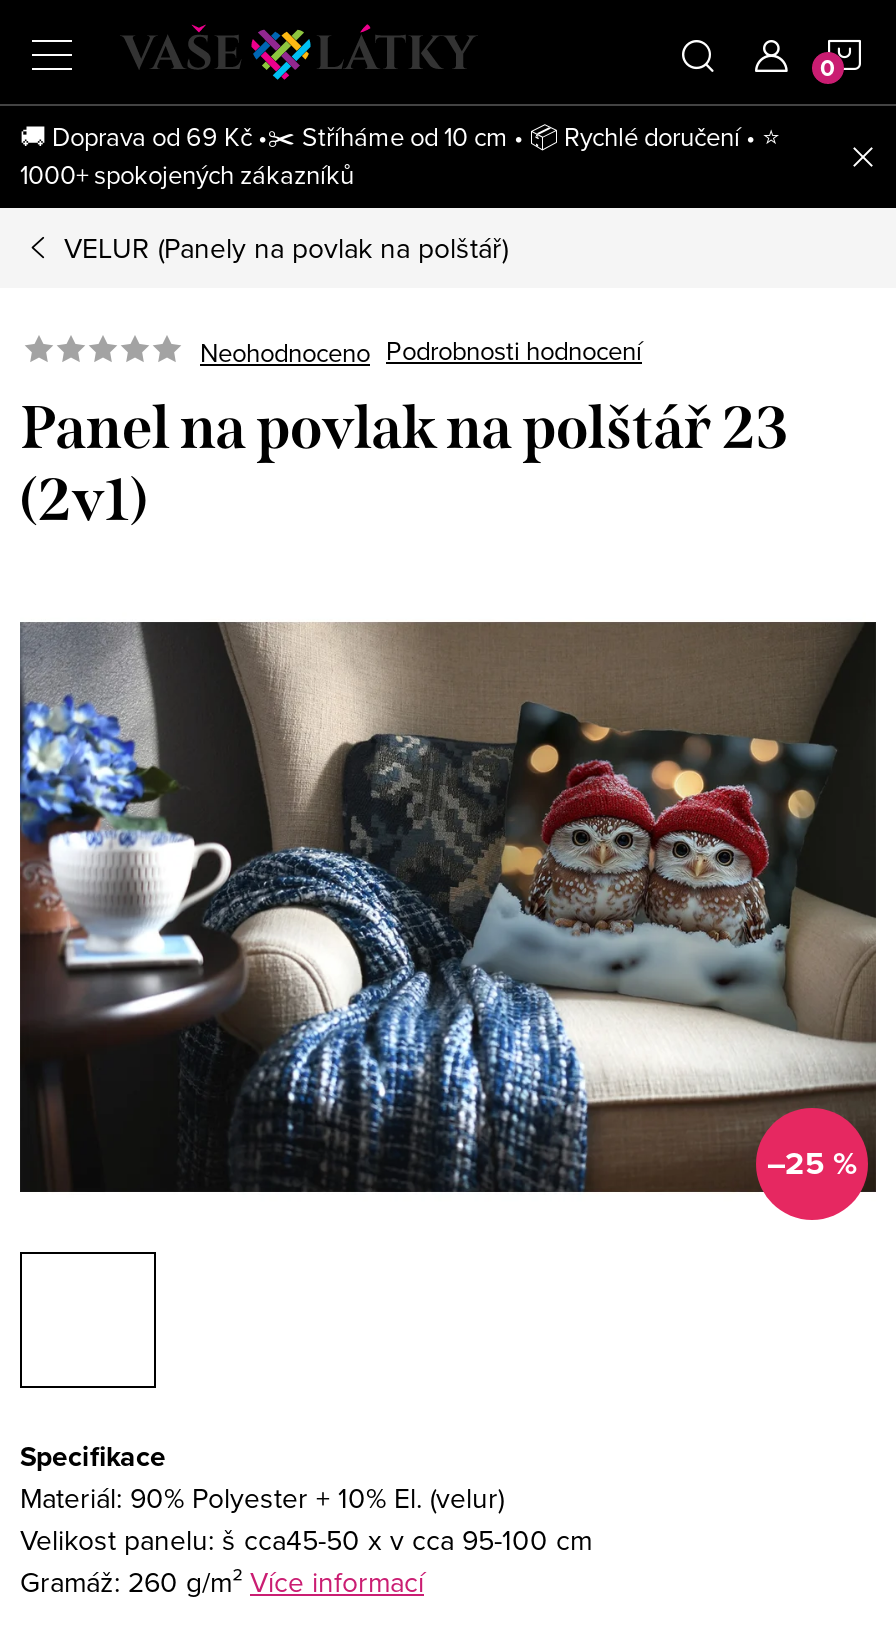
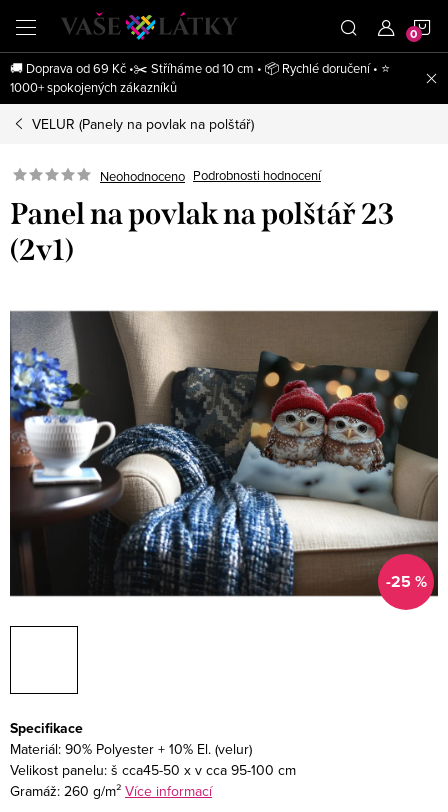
[767,1139,857,1185] –25 % -> [385,569,426,592] -25 %

